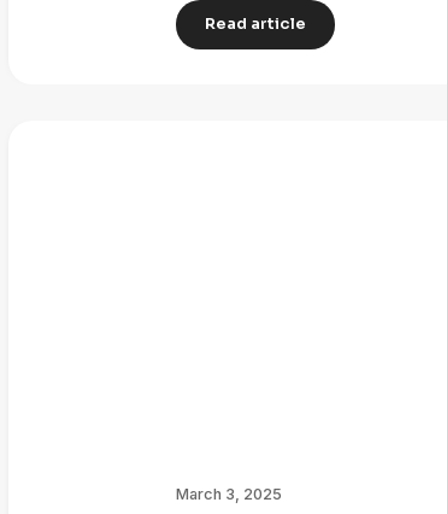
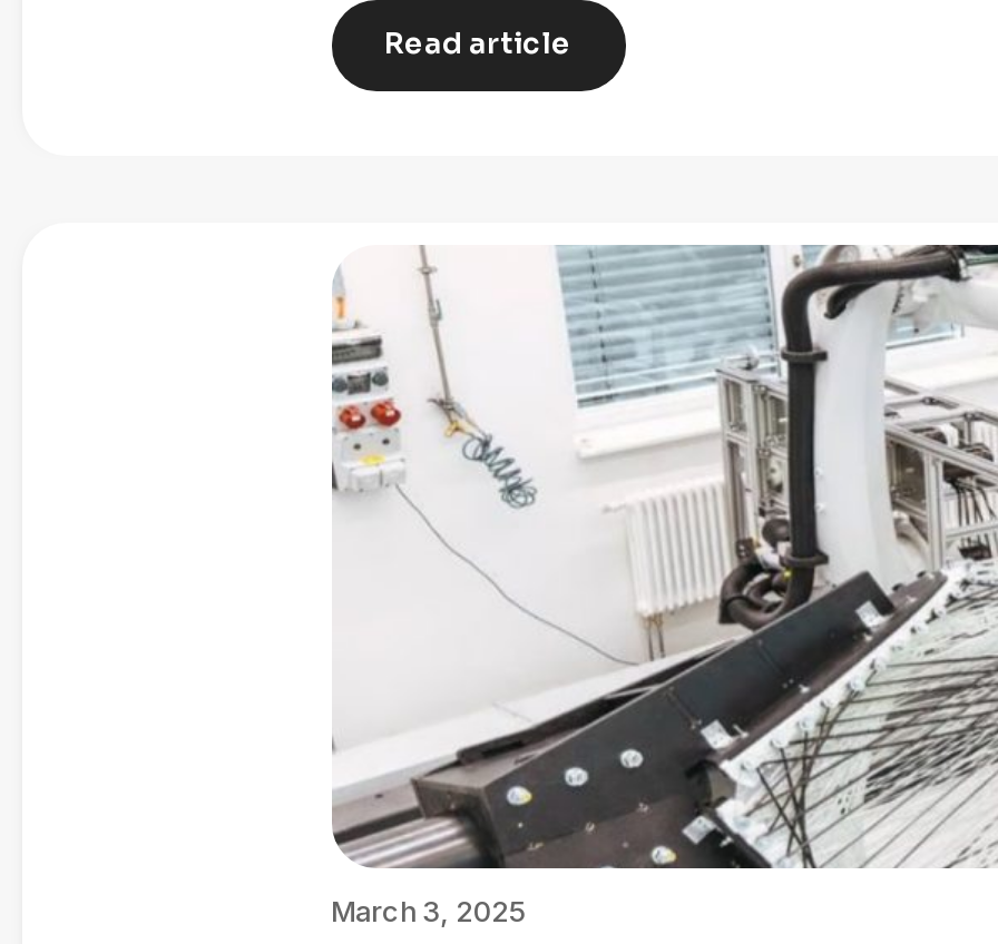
none -> [330,243,991,871] [image]

